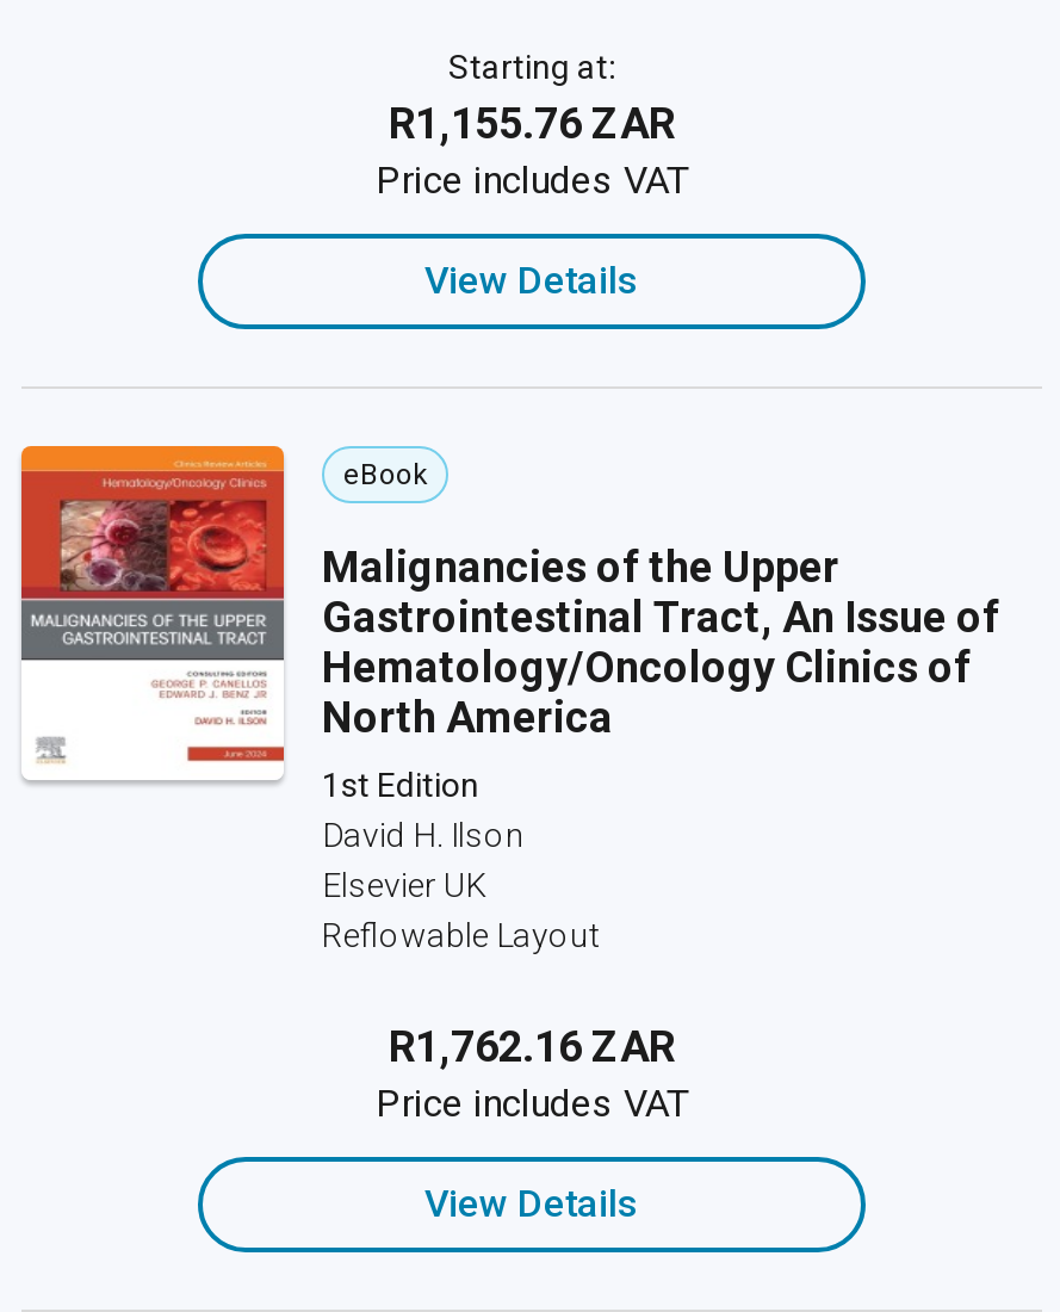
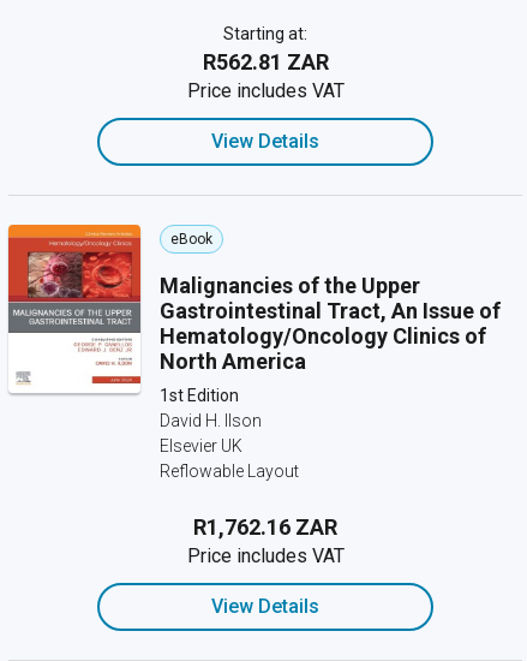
[389,98,675,148] R1,155.76 ZAR -> [202,49,328,75] R562.81 ZAR

